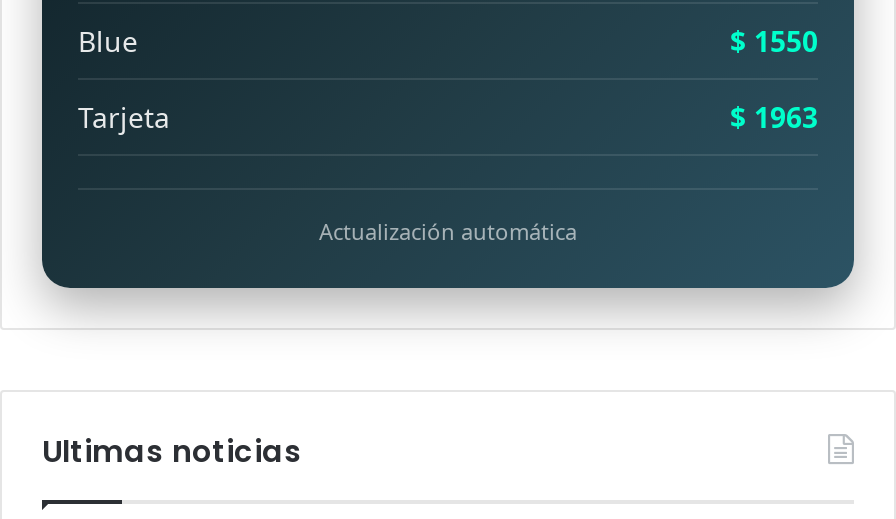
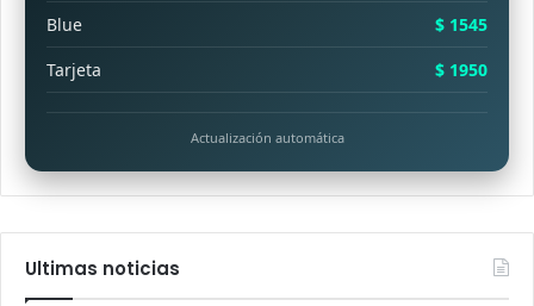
[730,23,818,61] $ 1550 -> [435,14,488,36] $ 1545
[730,99,818,137] $ 1963 -> [435,59,488,81] $ 1950

